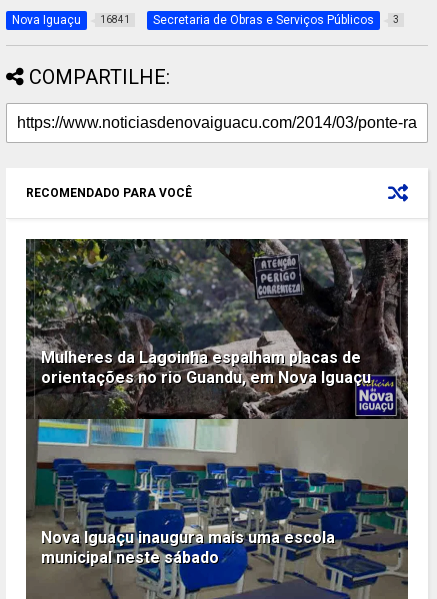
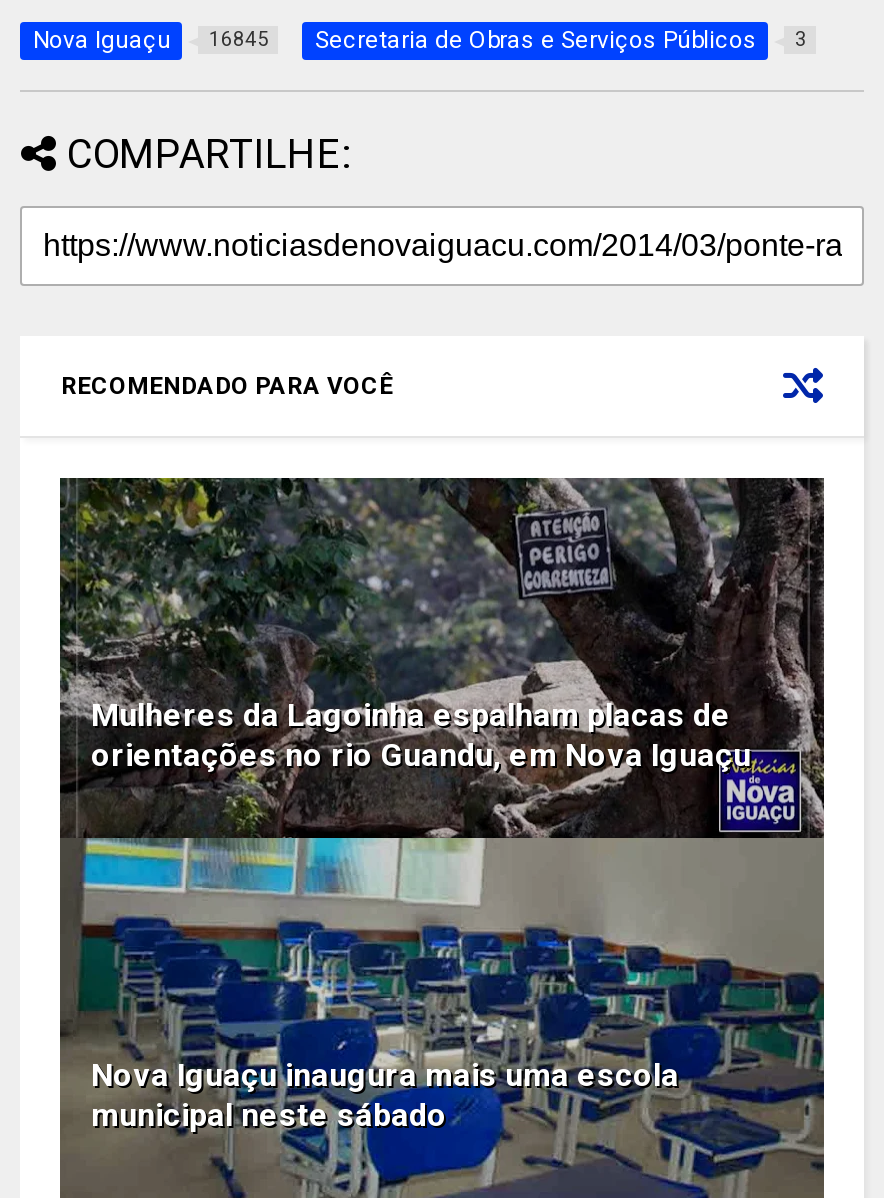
[12,12,130,26] Nova Iguaçu 16841 -> [33,25,269,53] Nova Iguaçu 16845

